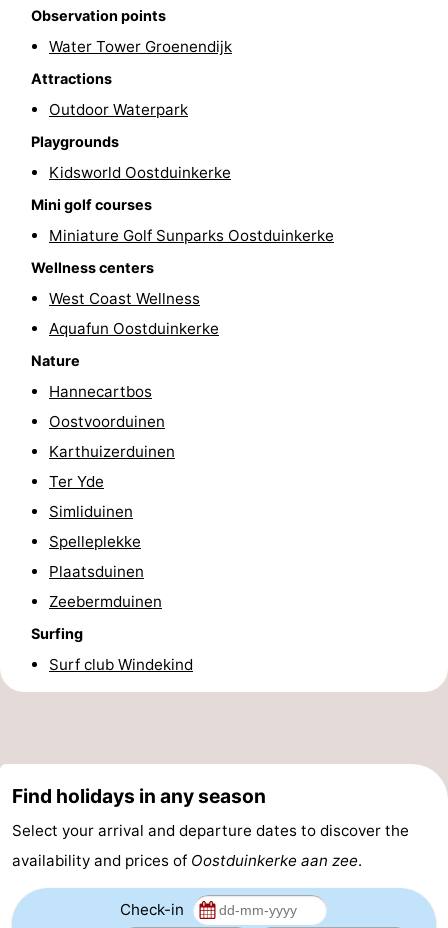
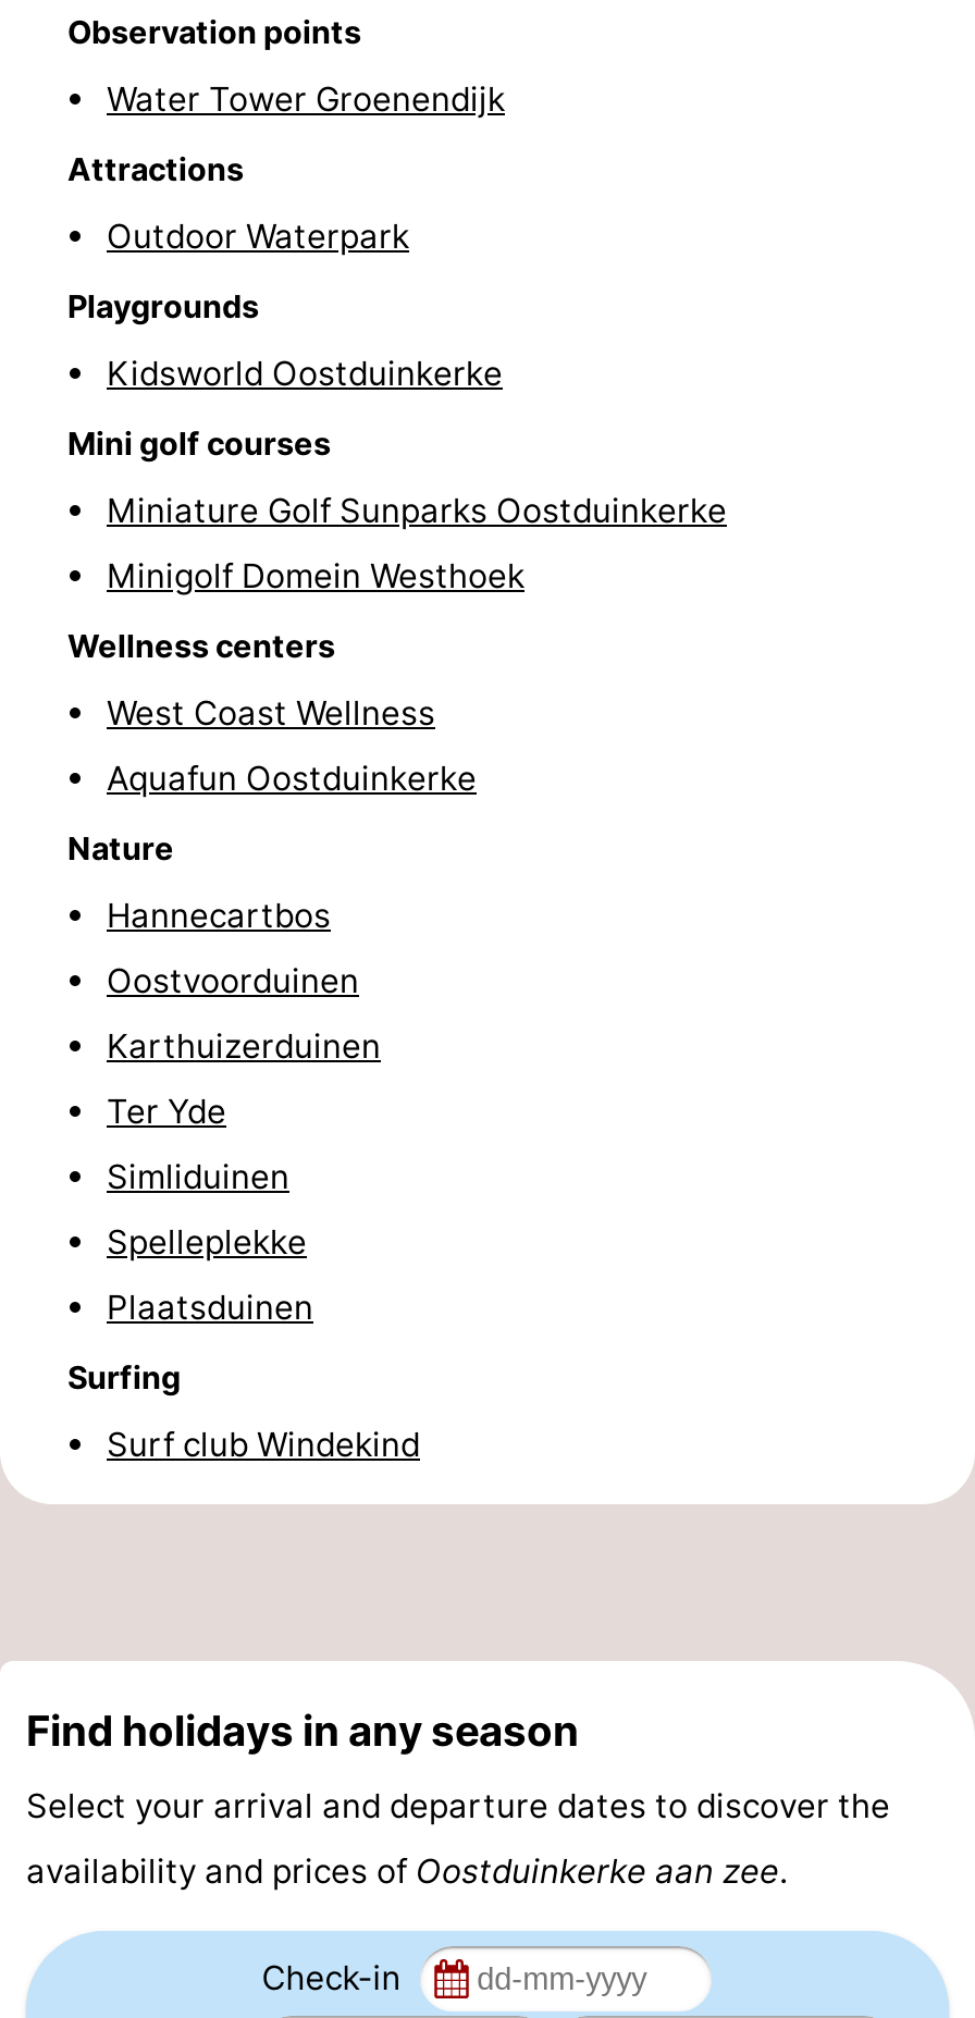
none -> [107,554,524,595] Minigolf Domein Westhoek
moved [31,258,219,580] -> [67,626,477,1327]: Wellness centers | West Coast Wellness | Aquafun Oostduinkerke | ... | Spelleplekke | Plaatsduinen
[49,591,162,610] Zeebermduinen -> none

